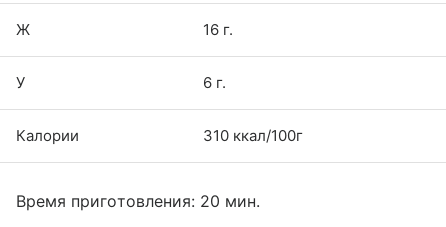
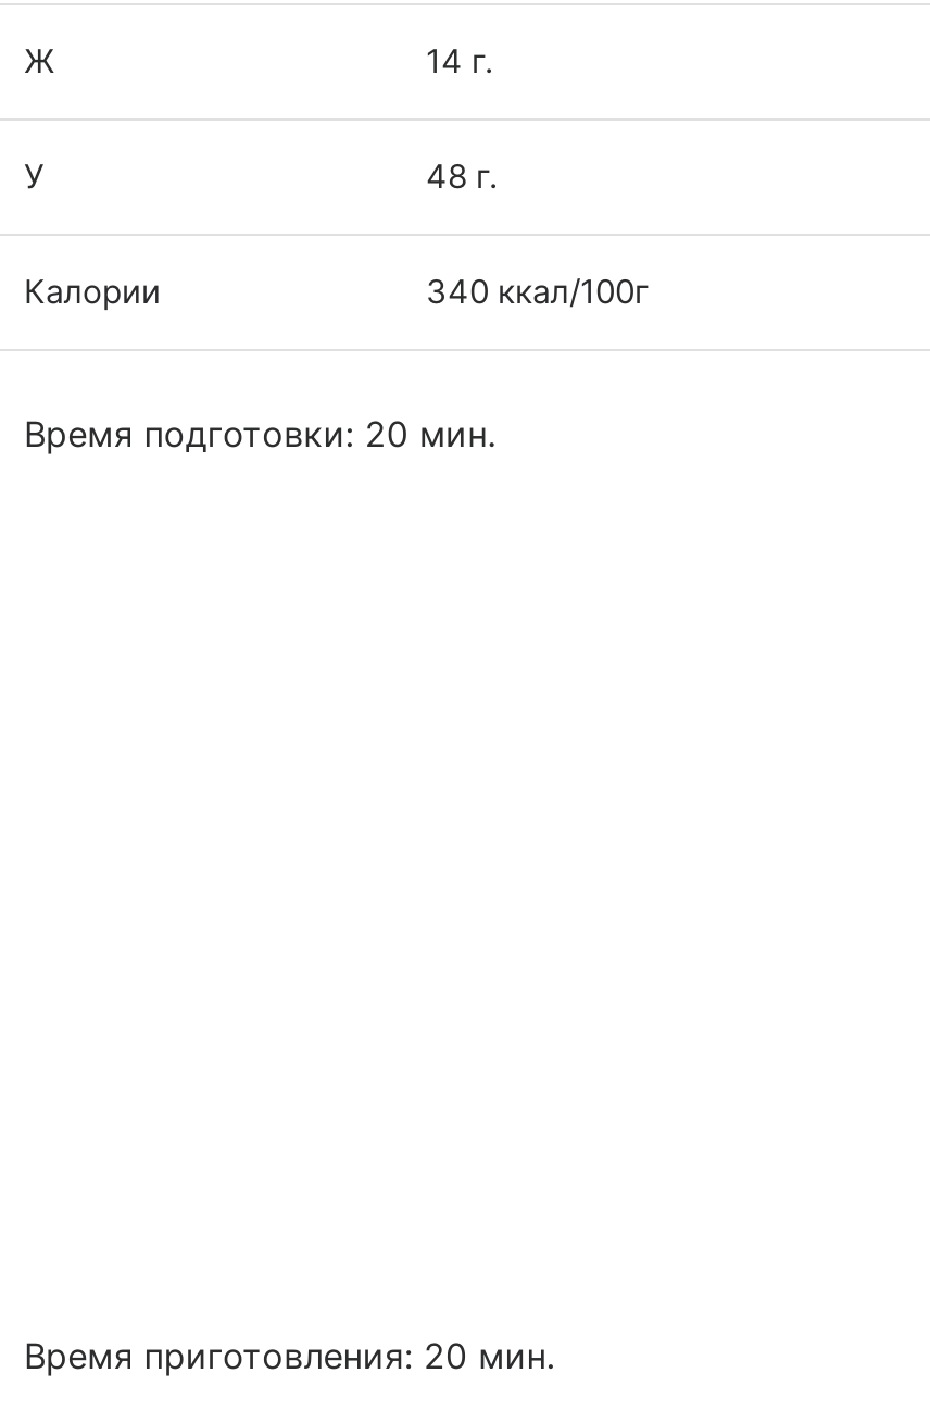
[203,20,233,39] 16 г. -> [426,40,493,82] 14 г.
[203,73,226,92] 6 г. -> [426,156,498,197] 48 г.
[203,126,303,145] 310 ккал/100г -> [24,271,650,456] 340 ккал/100г | Время подготовки: 20 мин.

